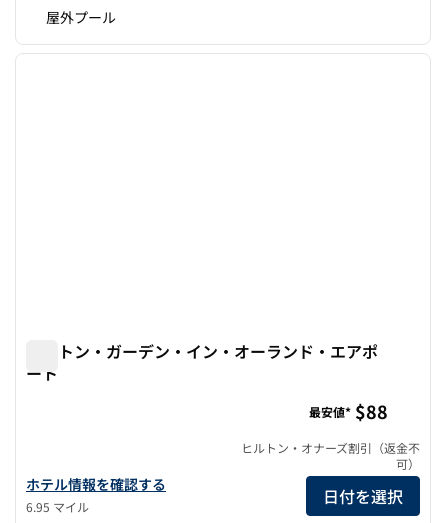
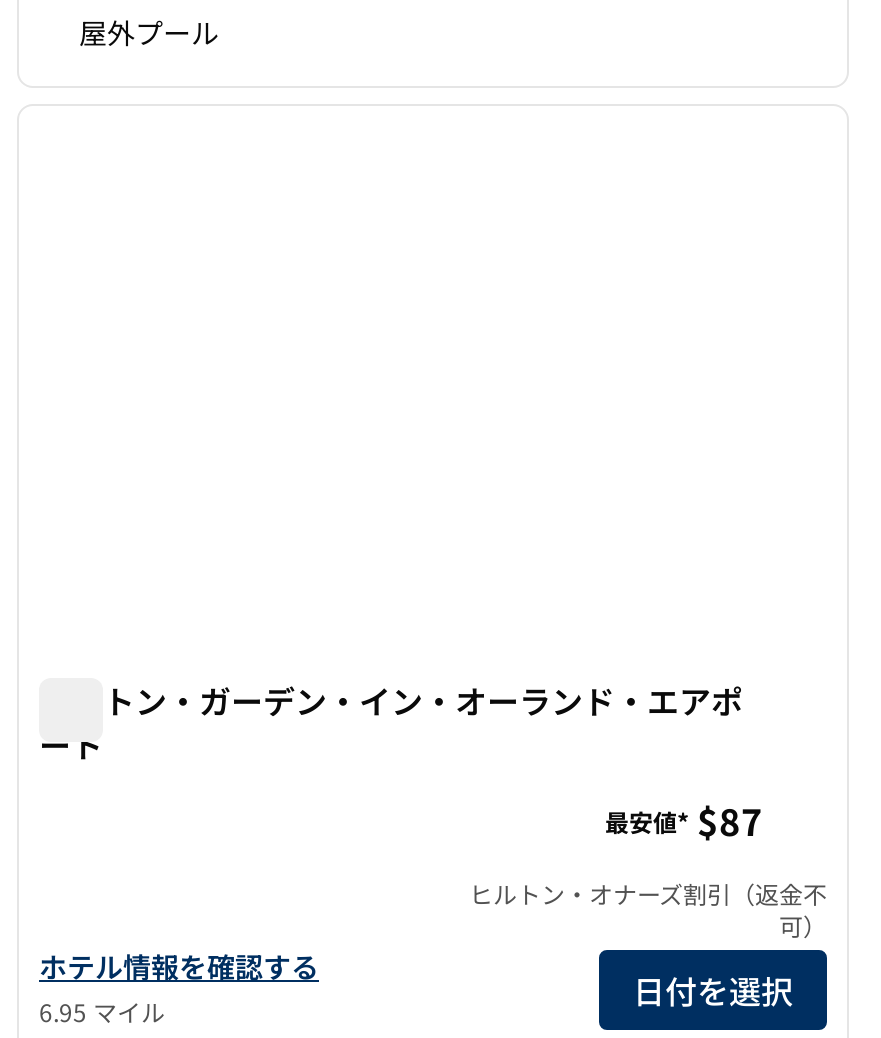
[309,398,388,424] 最安値* $88 -> [605,795,763,847] 最安値* $87

